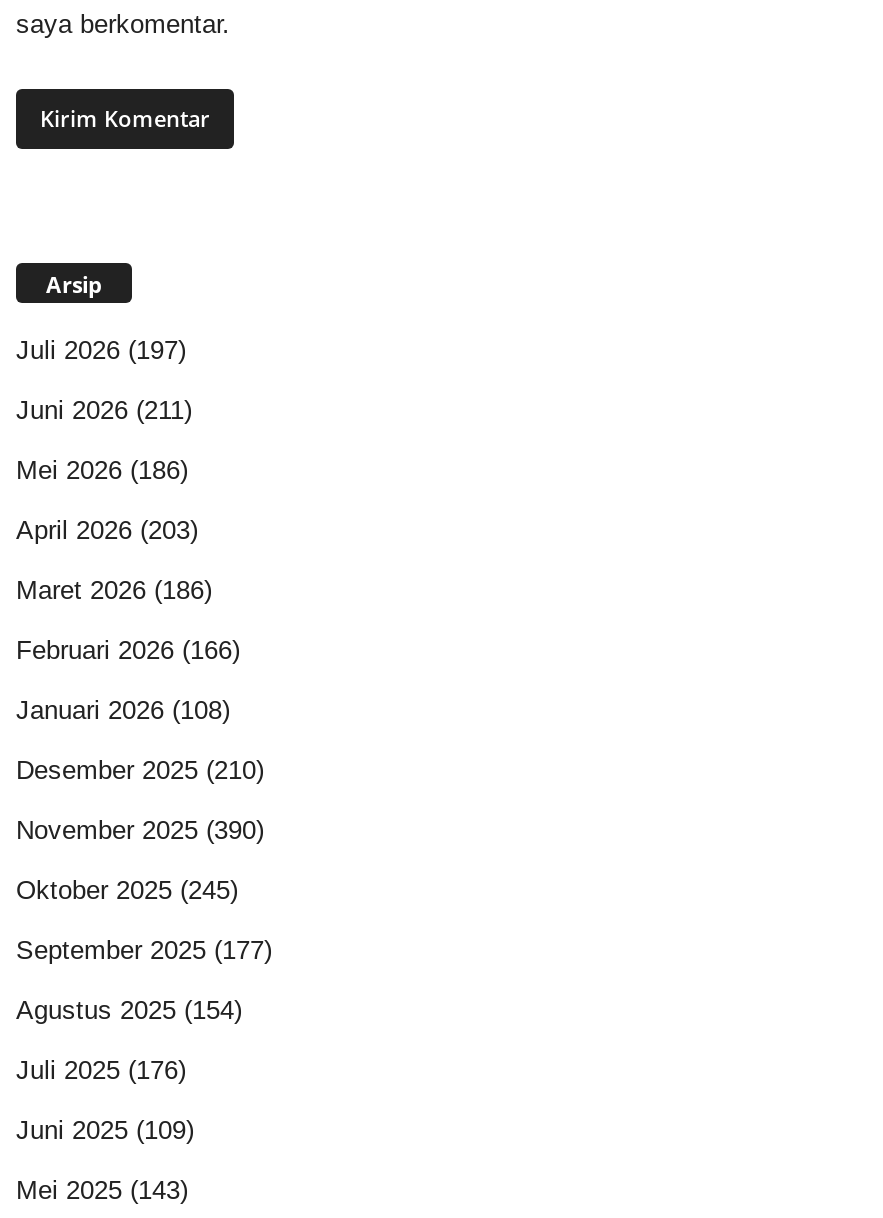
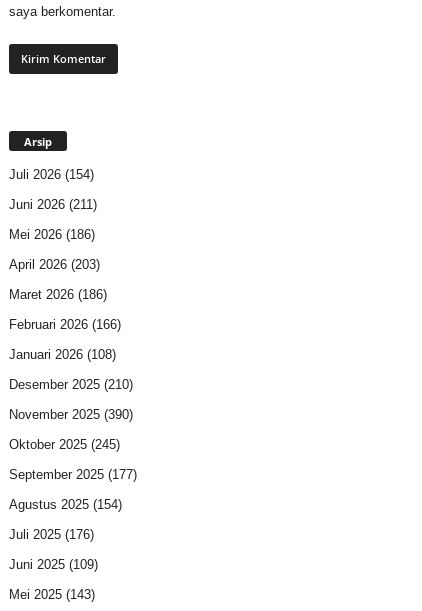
[16,334,186,364] Juli 2026 (197) -> [9,167,94,182] Juli 2026 (154)

